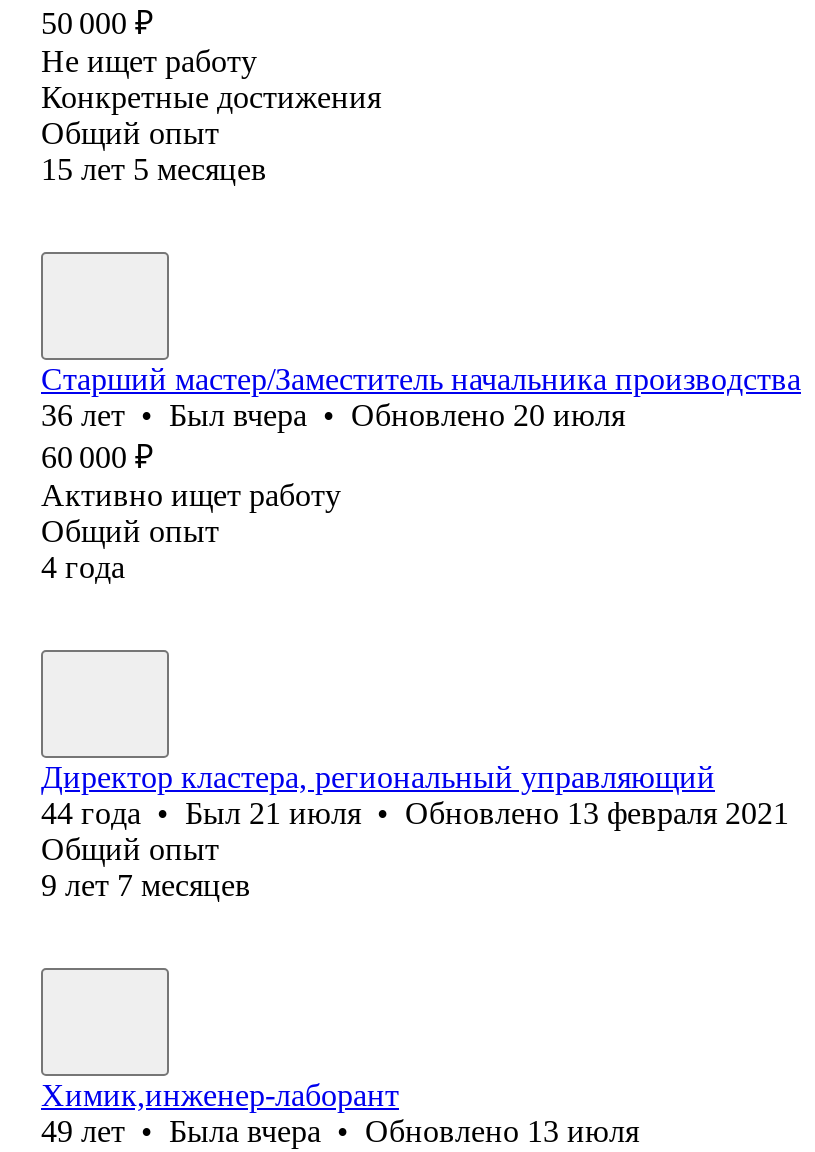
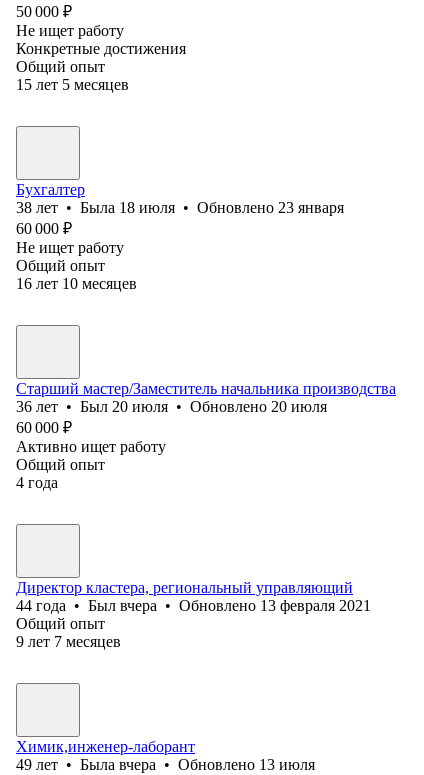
none -> [16,181,344,292] Бухгалтер | 38 лет • Была 18 июля • Обновлено 23 января | 60 000 ₽ | Не ищет работу | Общий опыт | 16 лет 10 месяцев
[41,398,625,432] 36 лет • Был вчера • Обновлено 20 июля -> [16,398,327,415] 36 лет • Был 20 июля • Обновлено 20 июля
[41,796,789,830] 44 года • Был 21 июля • Обновлено 13 февраля 2021 -> [16,597,371,614] 44 года • Был вчера • Обновлено 13 февраля 2021

